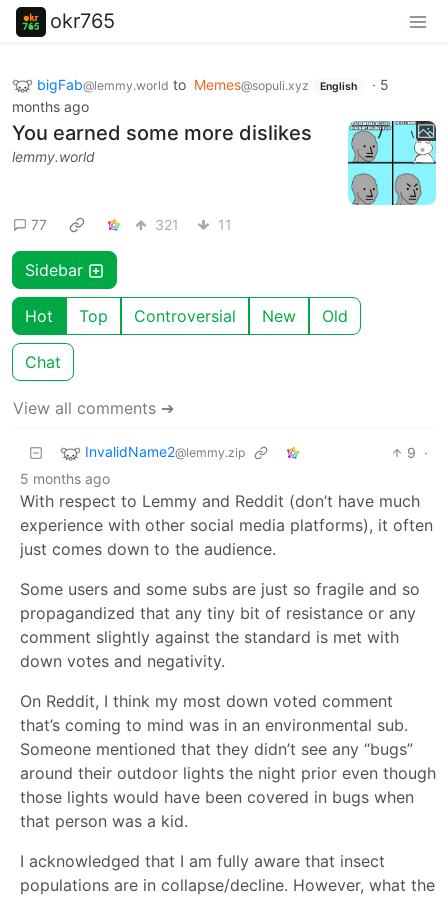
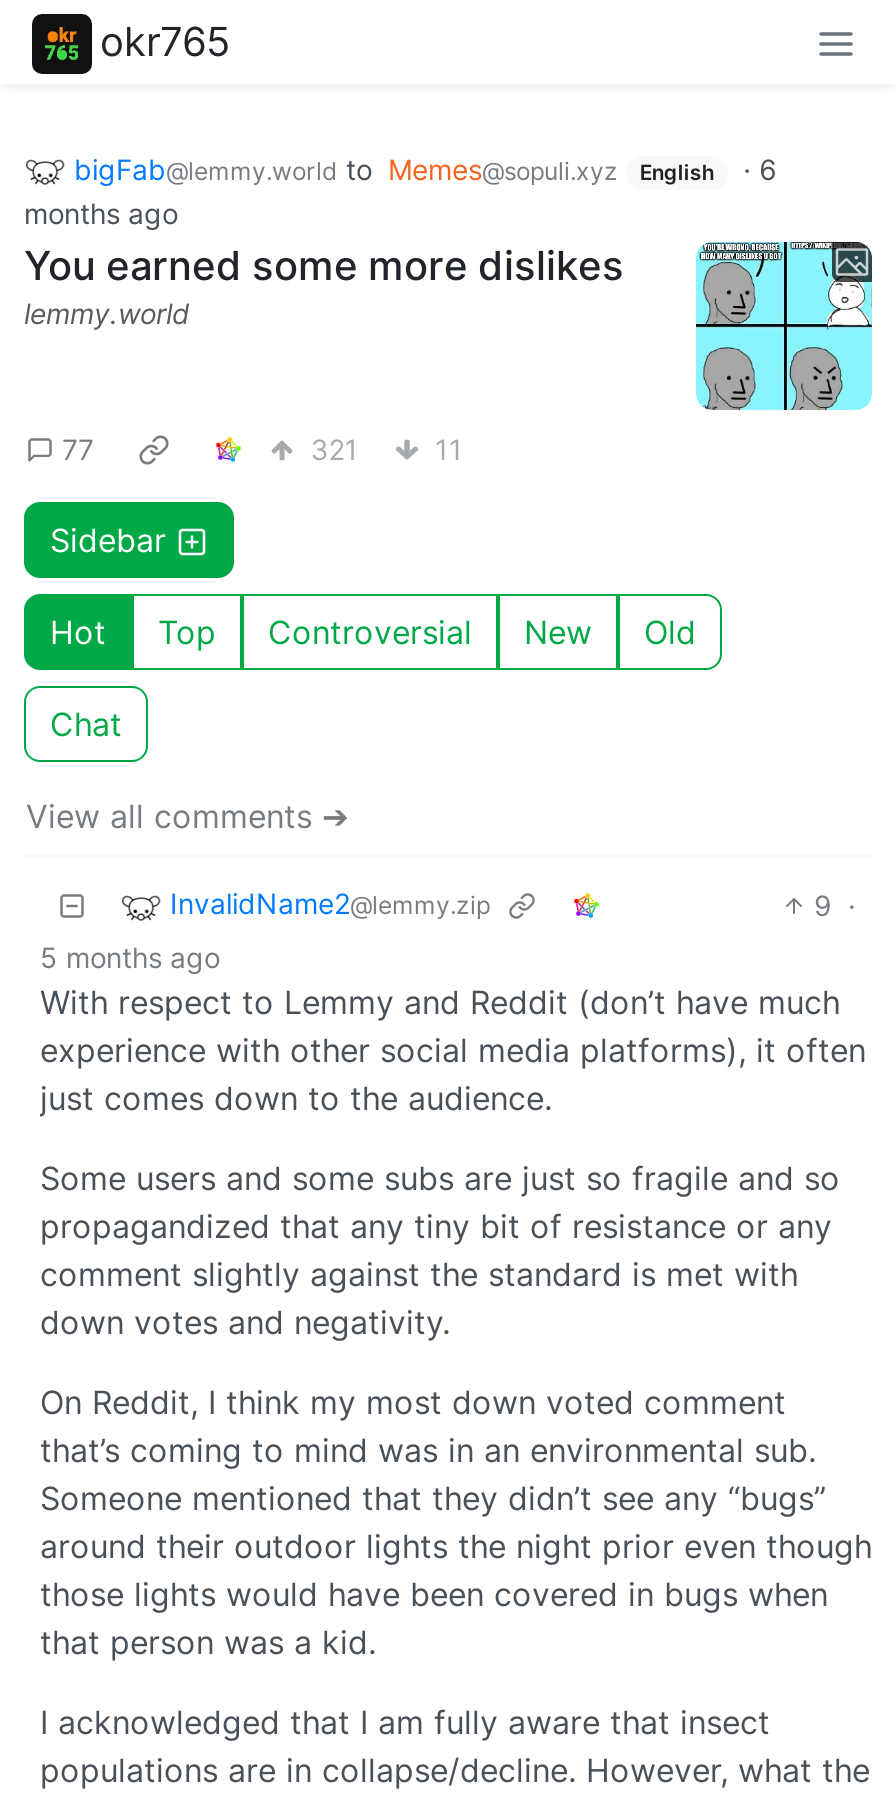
[37,75,389,92] bigFab@lemmy.world to Memes@sopuli.xyz English · 5 -> [74,151,777,185] bigFab@lemmy.world to Memes@sopuli.xyz English · 6

